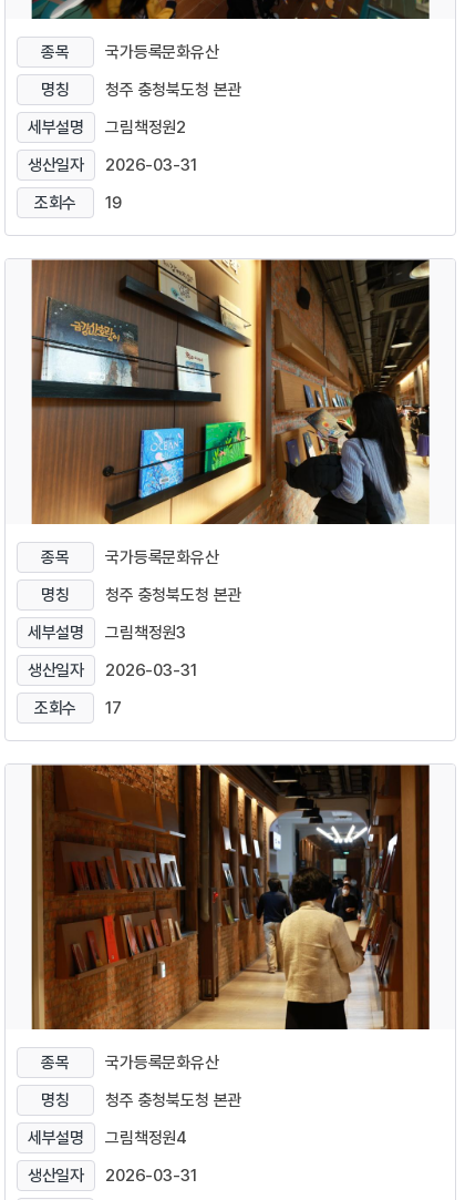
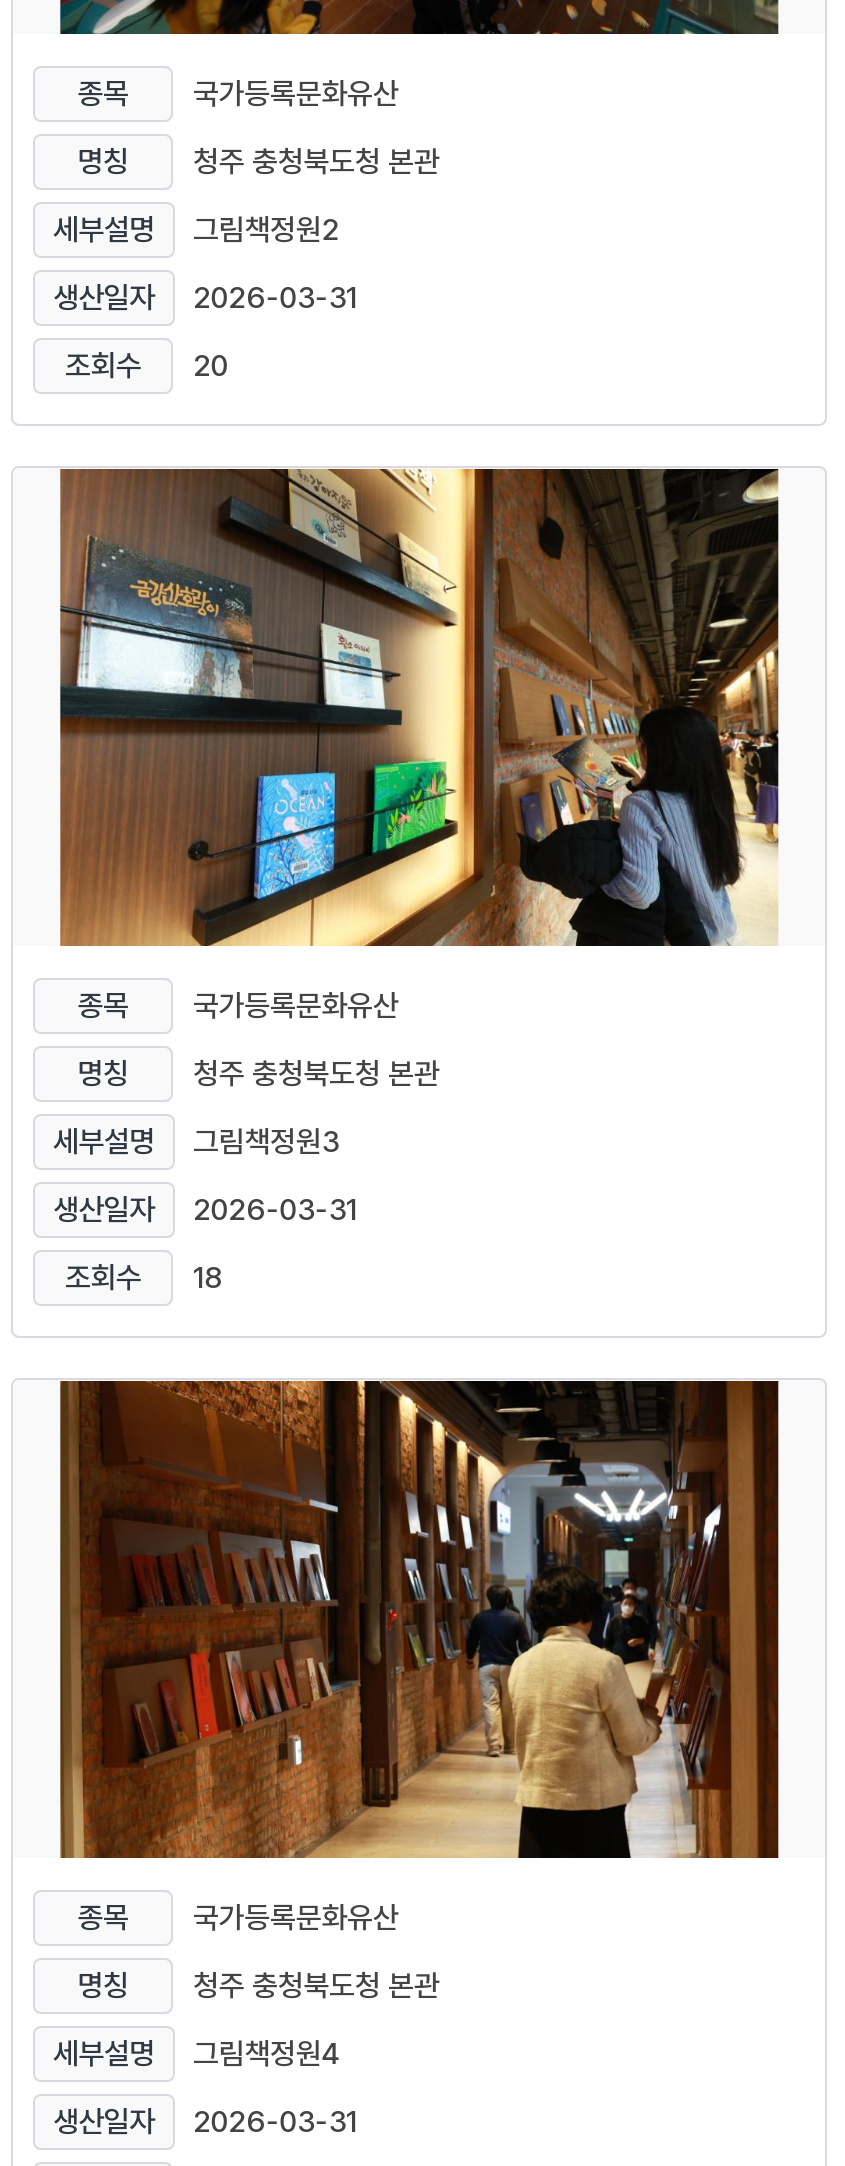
[34,193,121,213] 조회수 19 -> [65,348,228,384] 조회수 20
[34,698,121,718] 조회수 17 -> [65,1260,222,1296] 조회수 18

